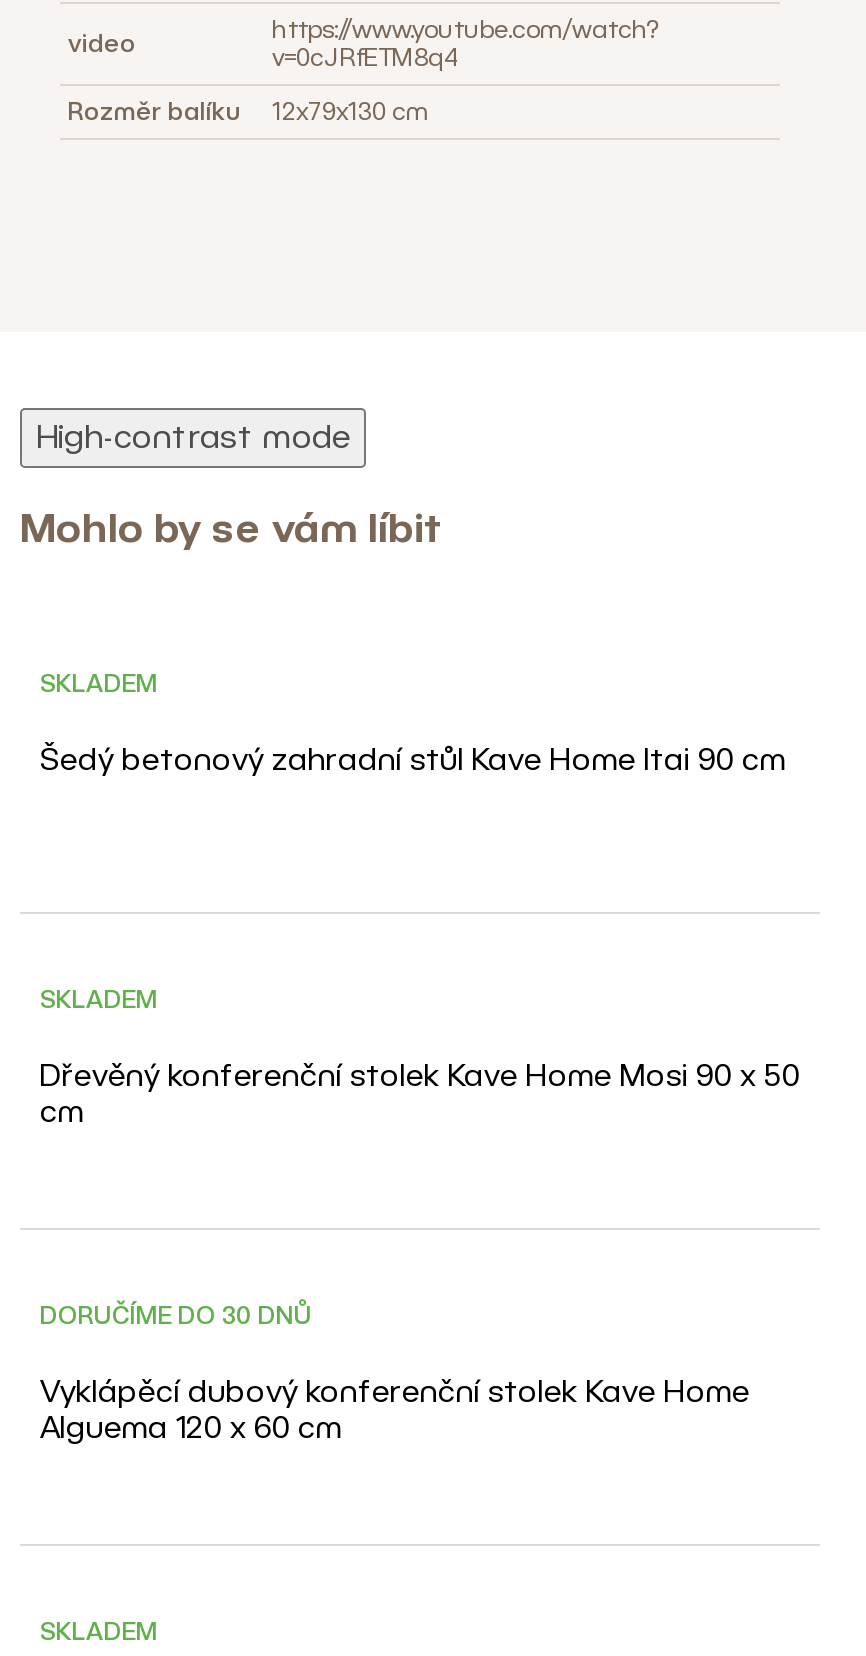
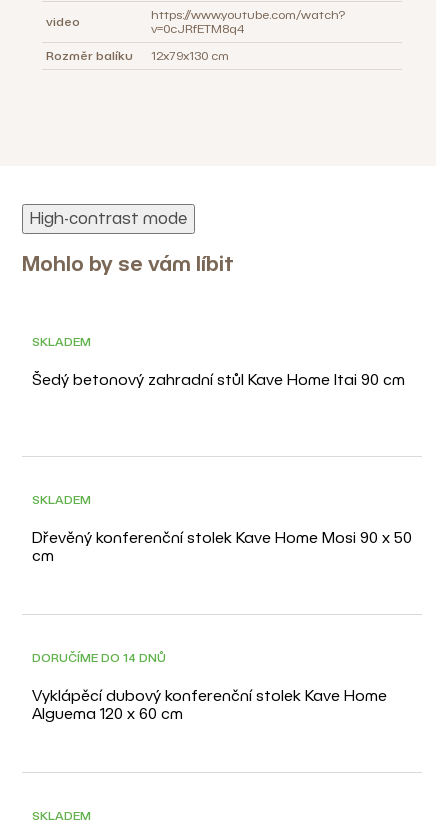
[40,1301,312,1331] DORUČÍME DO 30 DNŮ -> [32,650,166,665] DORUČÍME DO 14 DNŮ

